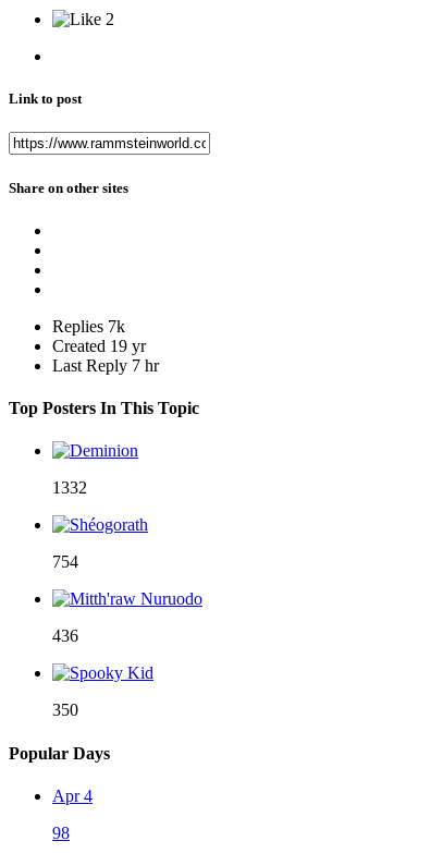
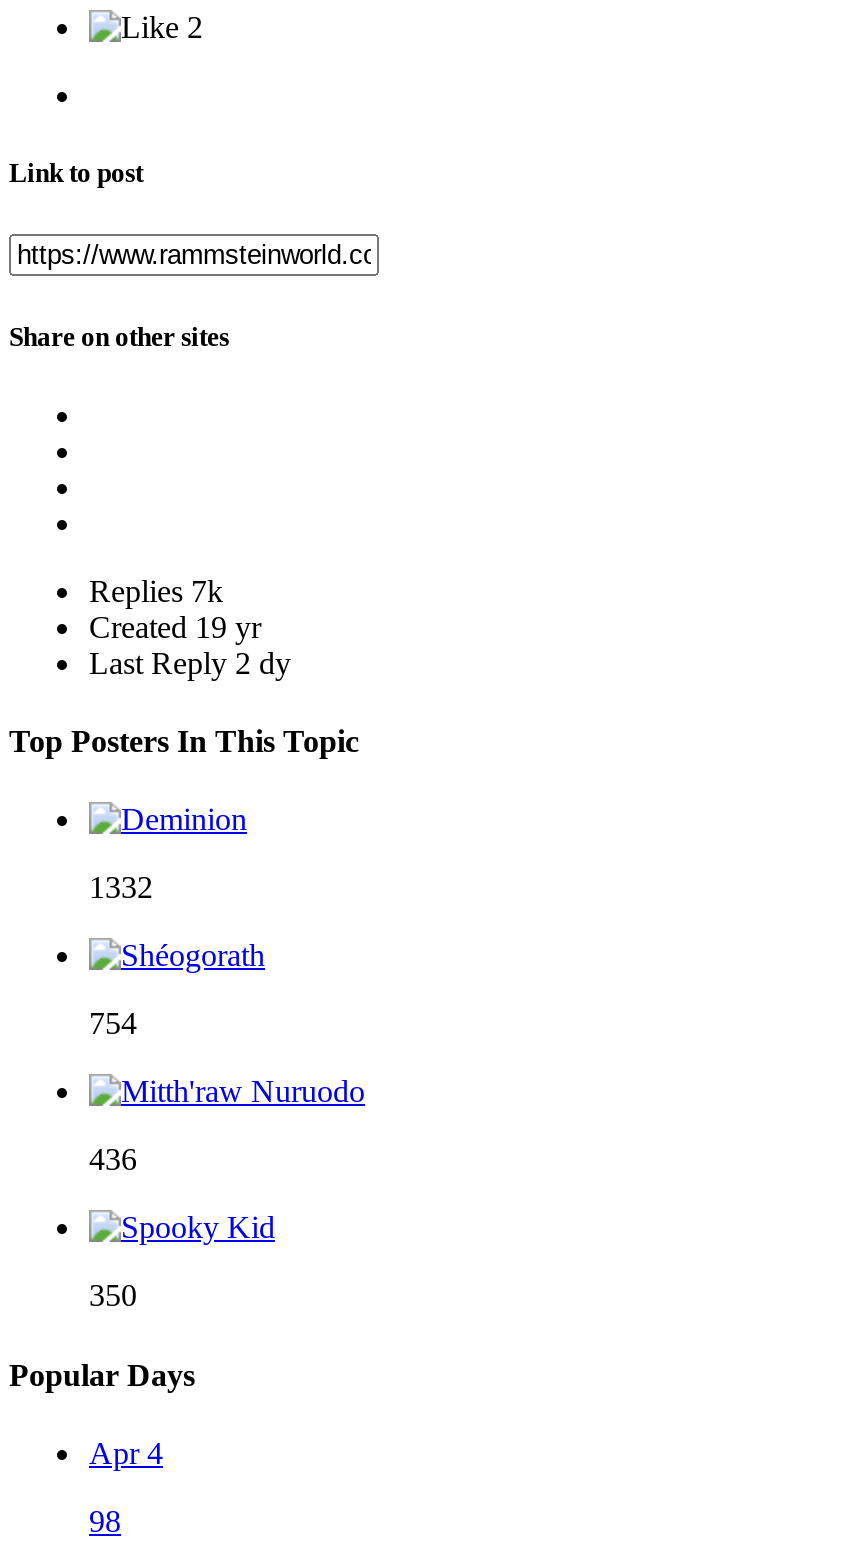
[52,356,159,375] Last Reply 7 hr -> [89,646,291,680] Last Reply 2 dy

